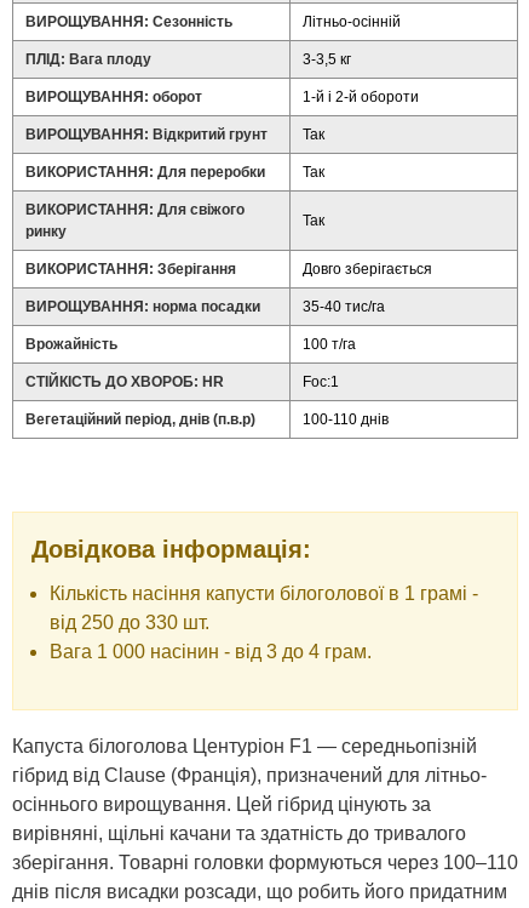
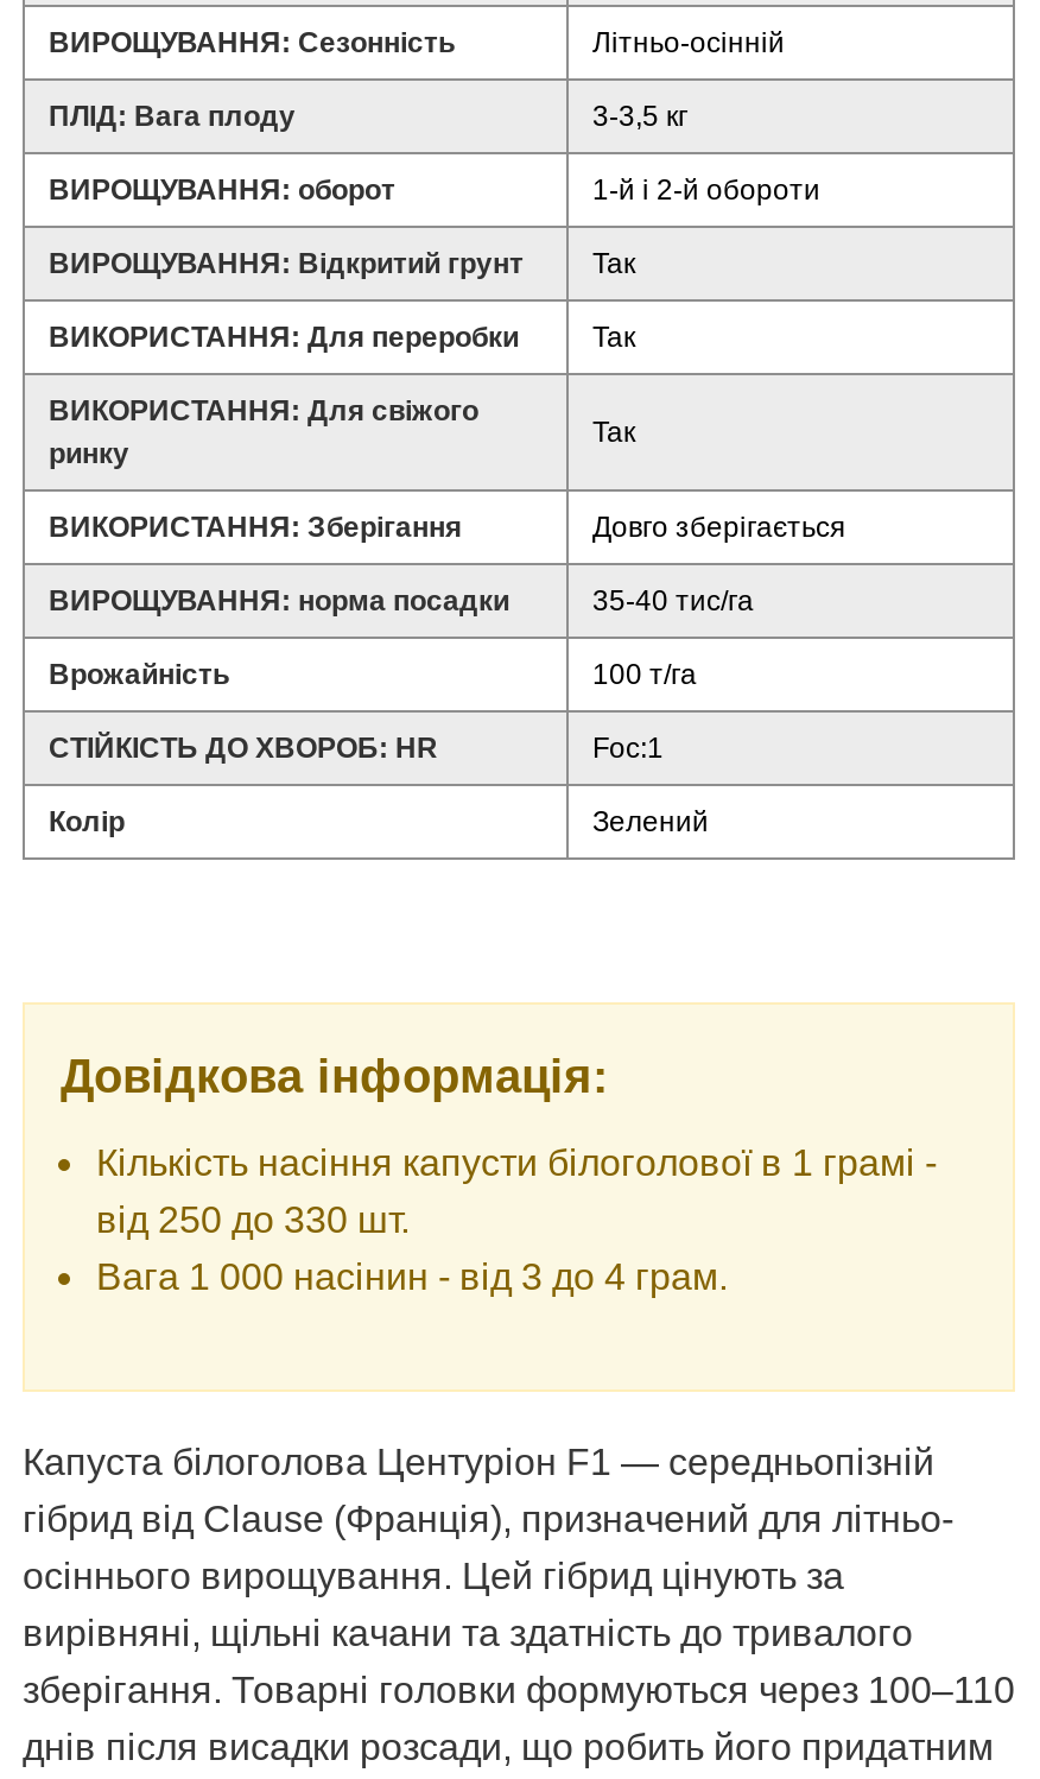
[25,411,389,428] Вегетаційний період, днів (п.в.р) | 100-110 днів -> [49,805,709,838] Колір | Зелений

